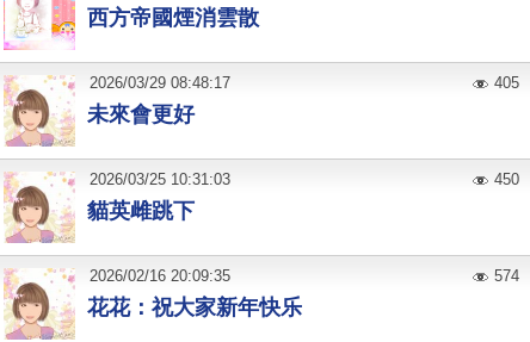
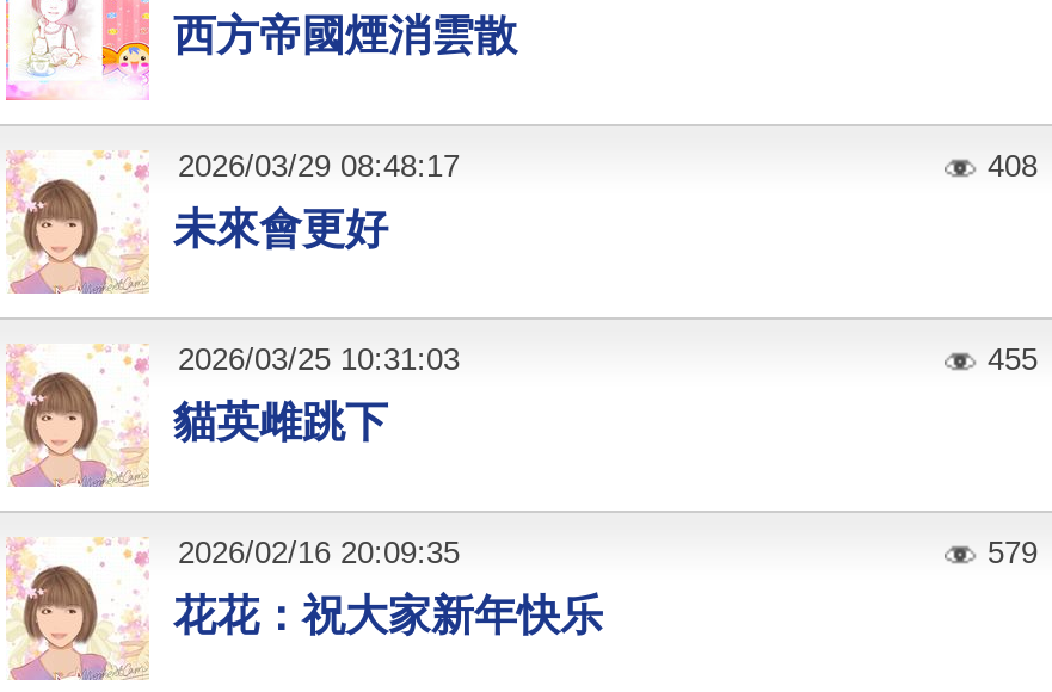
[494,74,519,92] 405 -> [988,148,1038,184] 408
[494,170,519,188] 450 -> [988,341,1038,377] 455
[494,267,519,285] 574 -> [988,535,1038,570] 579

